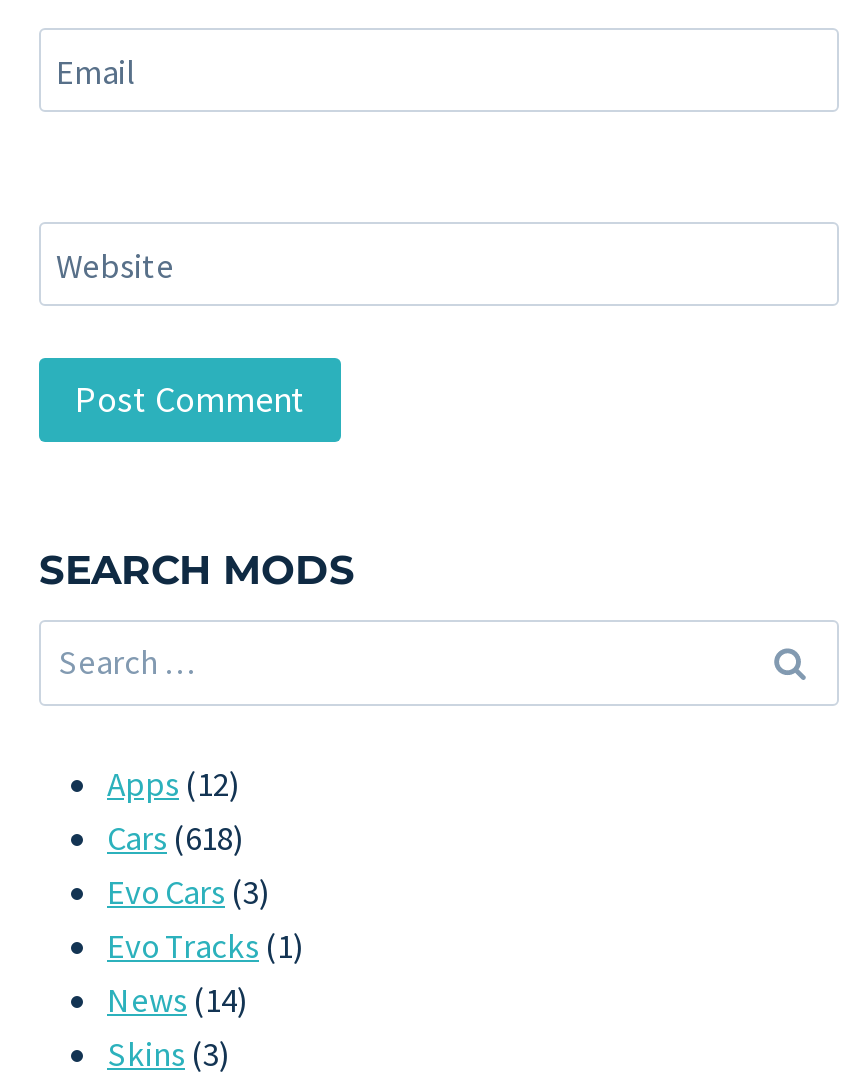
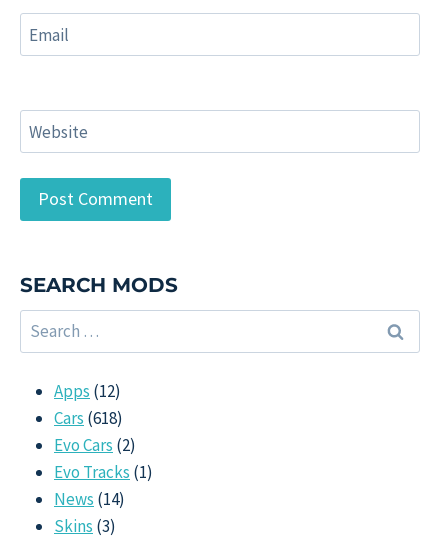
[107,869,271,913] Evo Cars (3) -> [54,434,136,456] Evo Cars (2)

